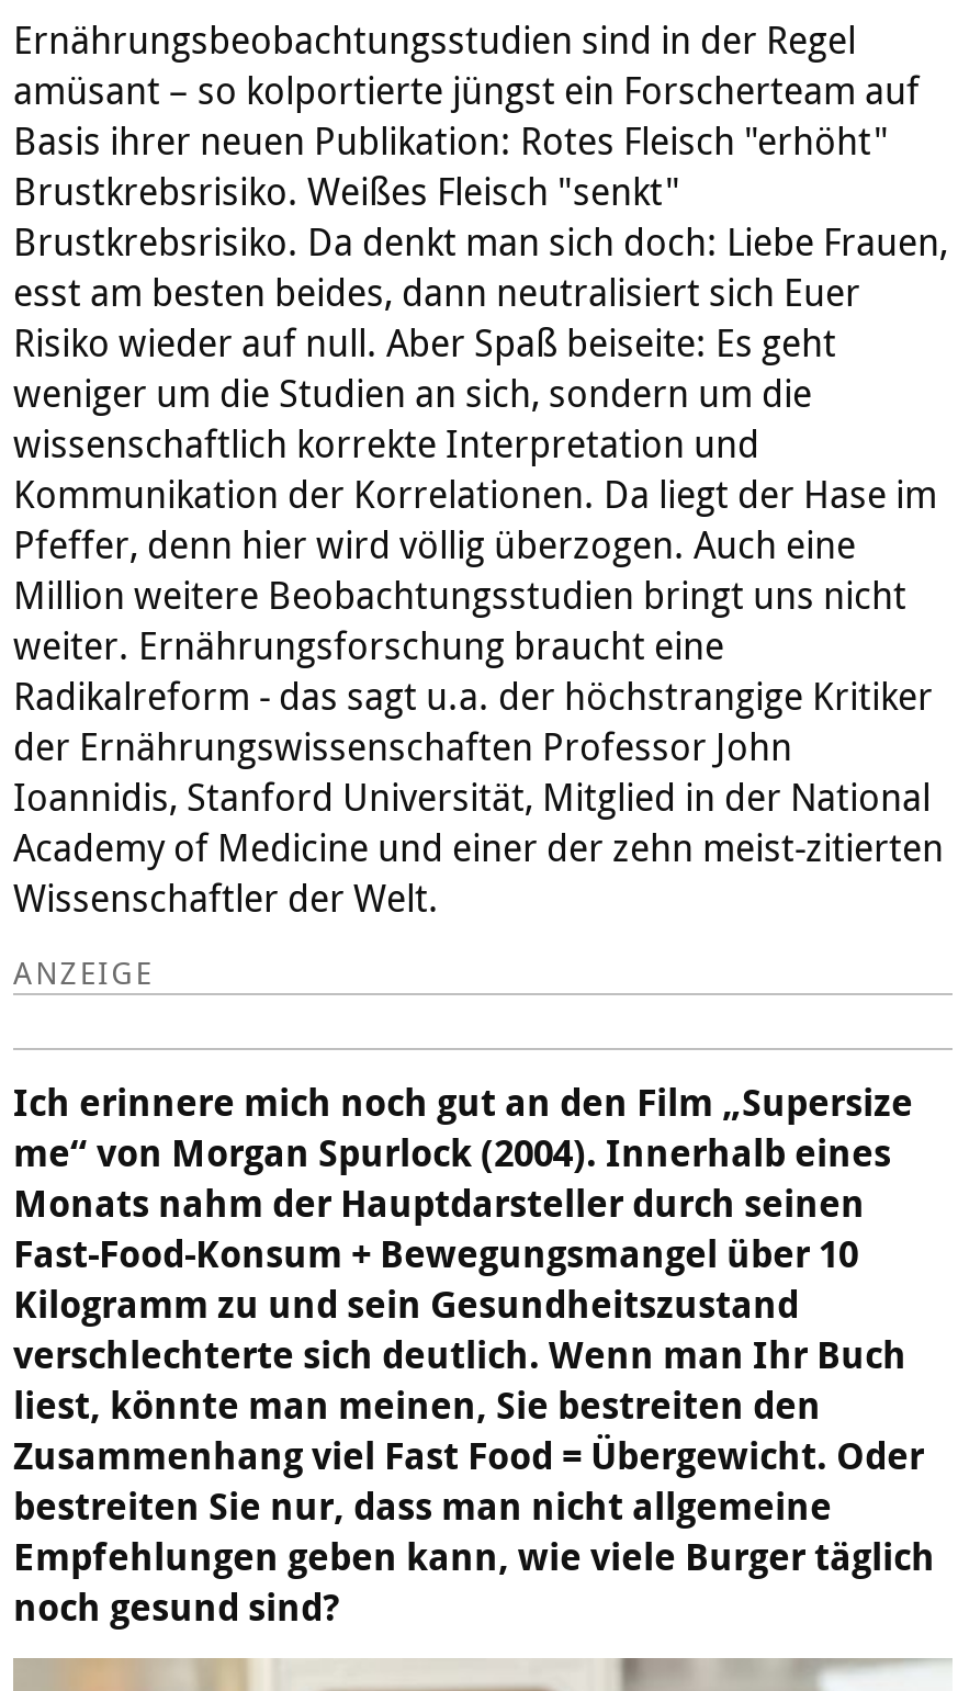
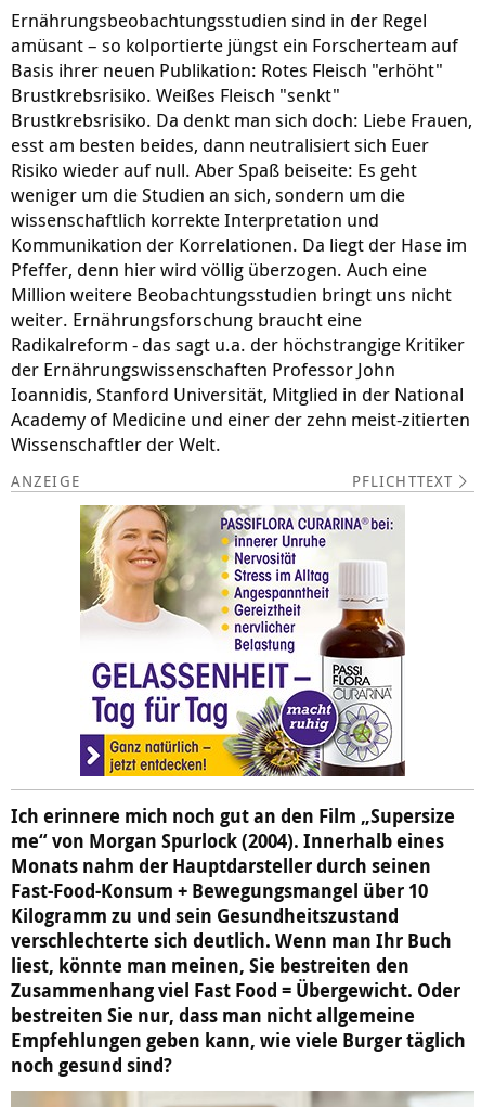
none -> [79,504,406,777] [image]
none -> [352,471,453,491] PFLICHTTEXT

